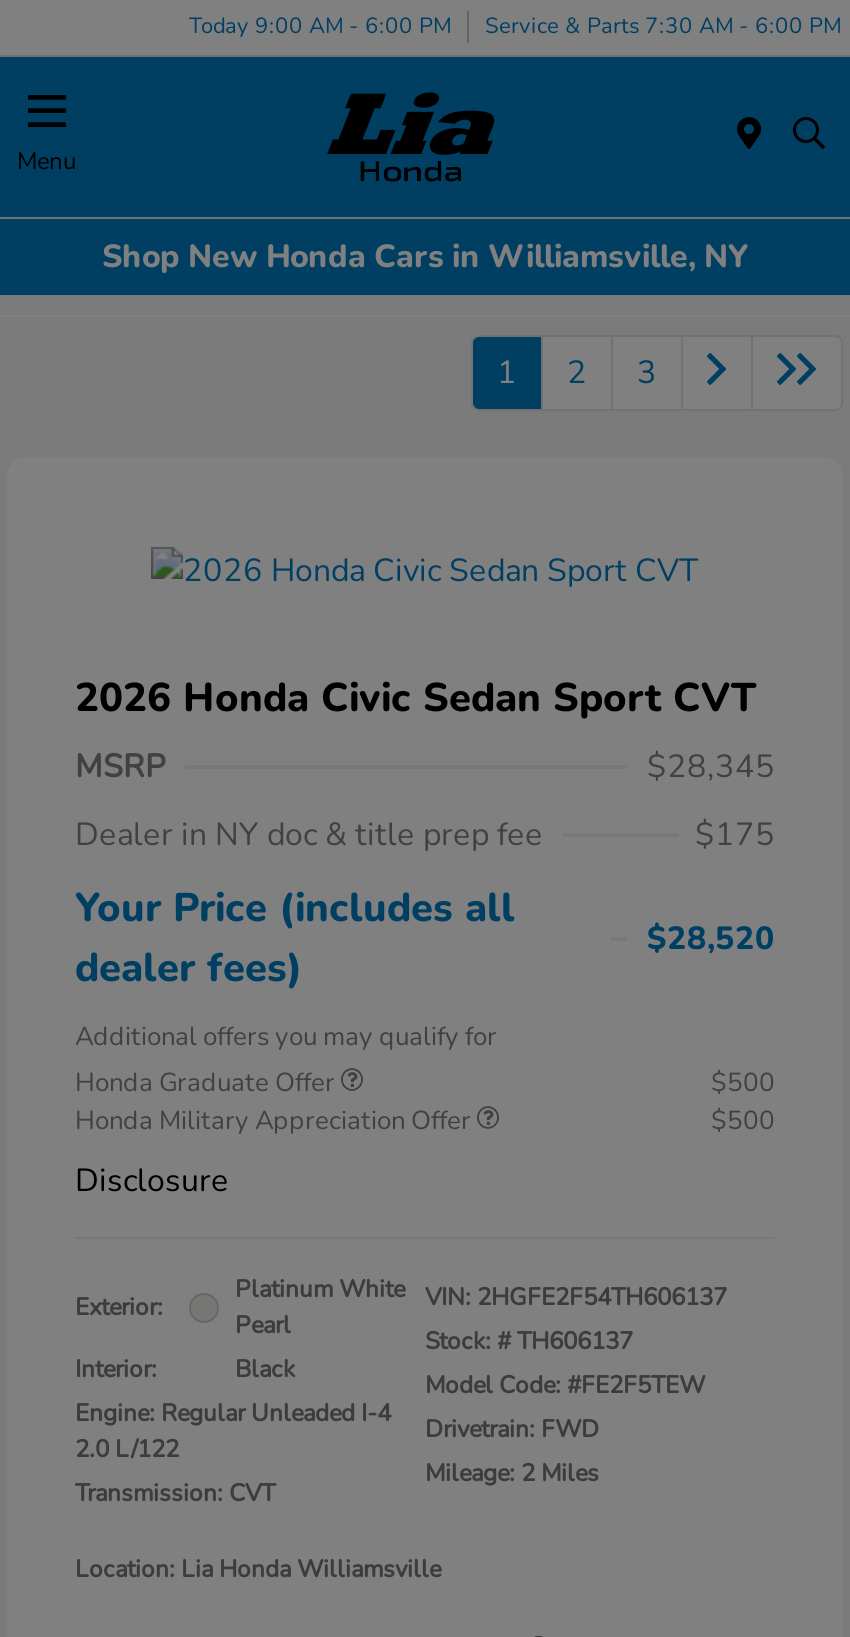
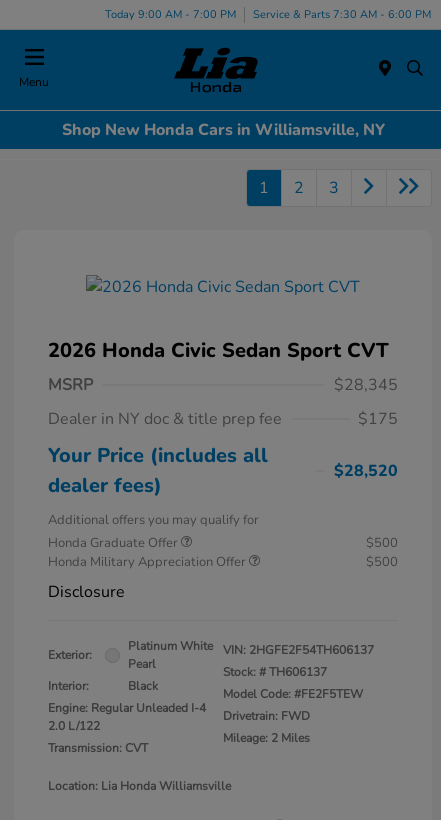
[189,10,841,40] Today 9:00 AM - 6:00 PM Service & Parts 7:30 AM - 6:00 PM -> [105,6,431,21] Today 9:00 AM - 7:00 PM Service & Parts 7:30 AM - 6:00 PM

